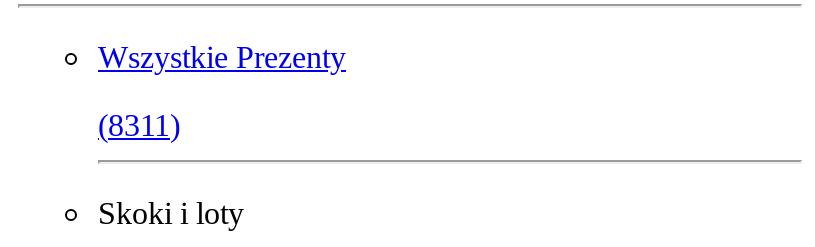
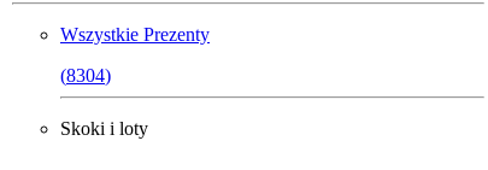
[98,108,180,142] (8311) -> [60,65,111,86] (8304)

